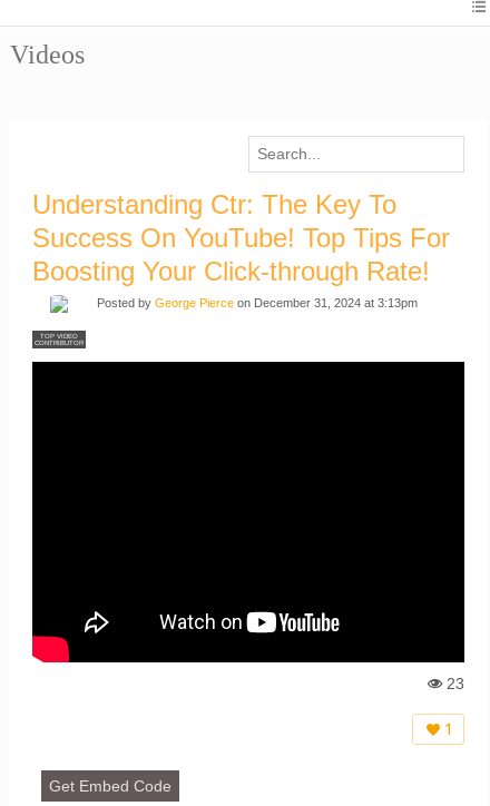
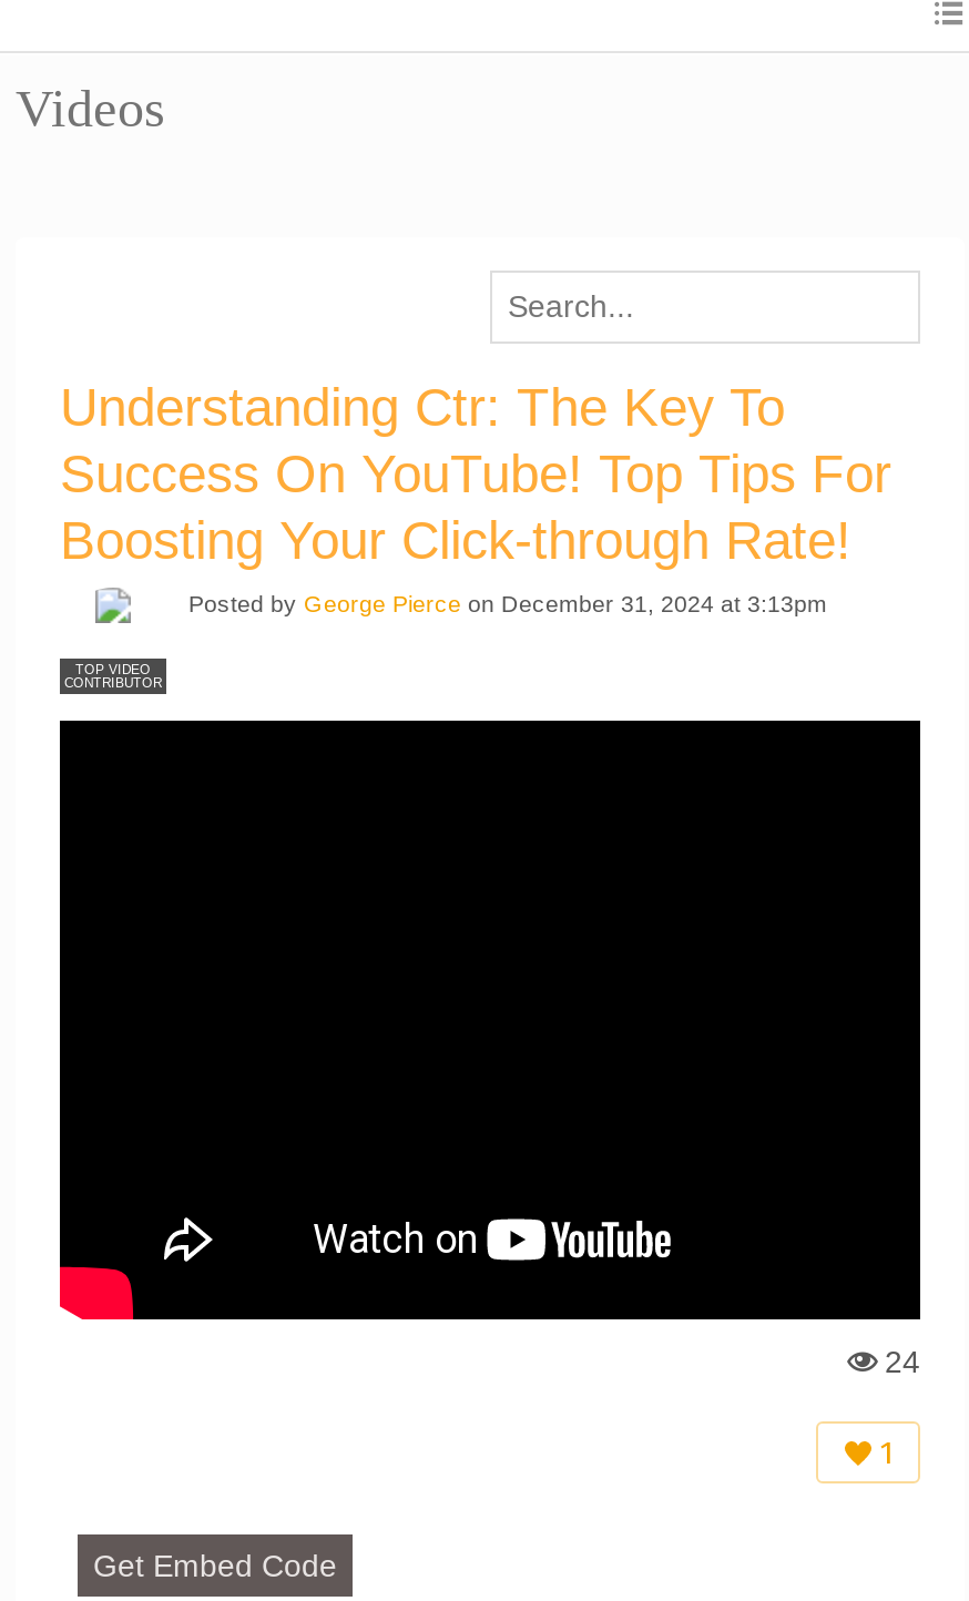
[447,675,464,693] 23 -> [885,1344,920,1380] 24

